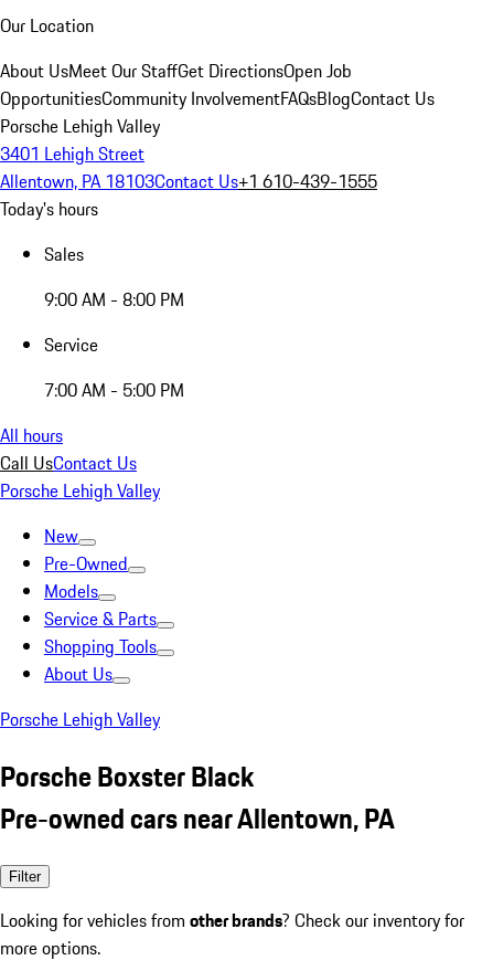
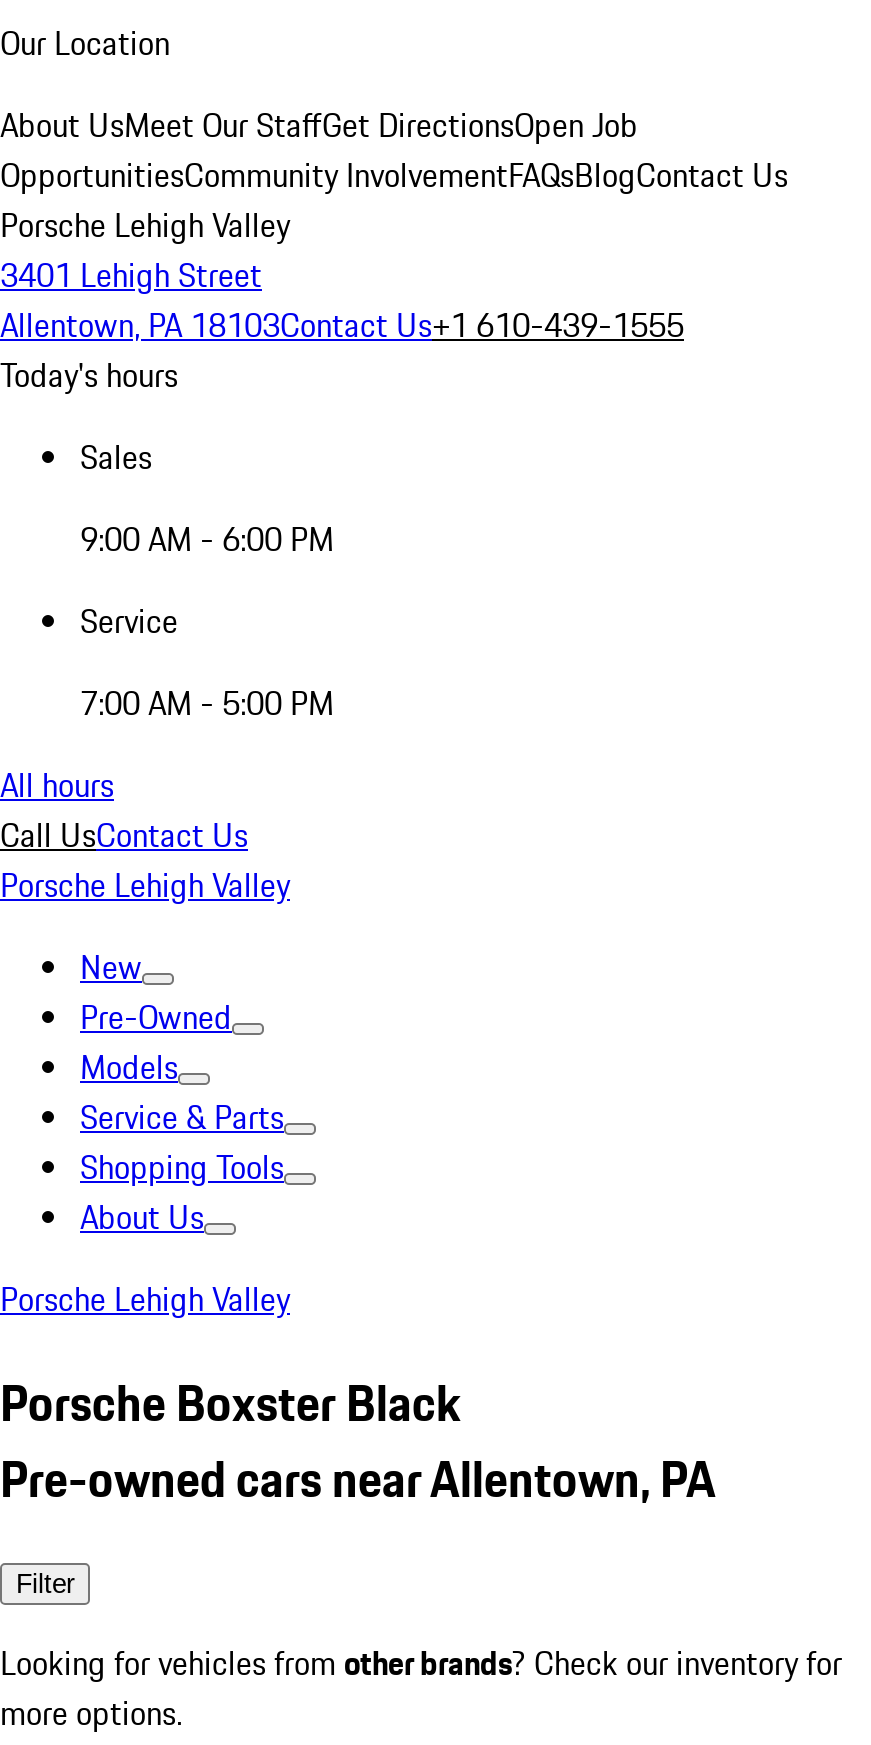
[44,286,184,313] 9:00 AM - 8:00 PM -> [80,515,334,563] 9:00 AM - 6:00 PM

